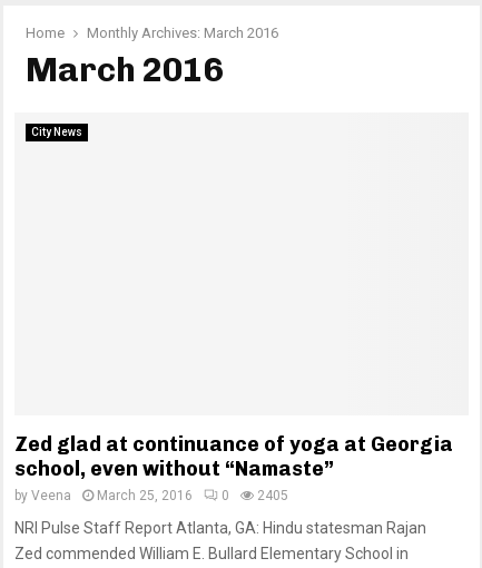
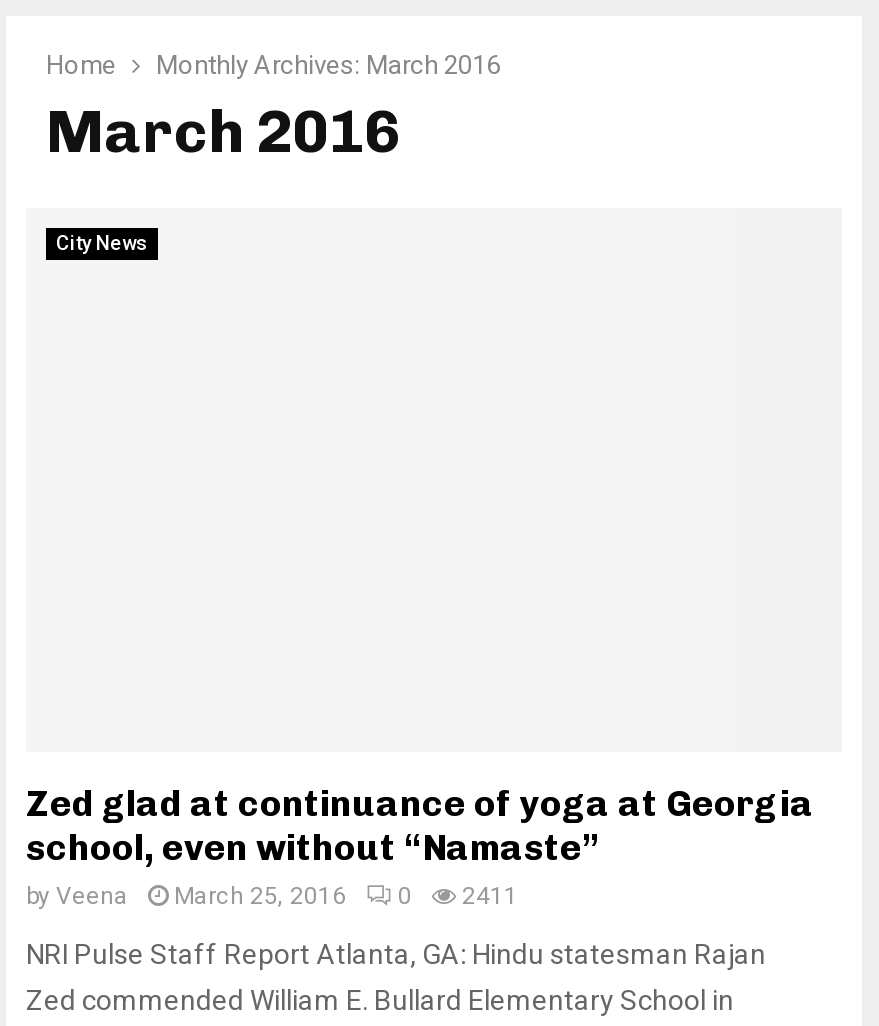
[14,488,288,503] by Veena March 25, 2016 0 2405 -> [26,882,518,910] by Veena March 25, 2016 0 2411

